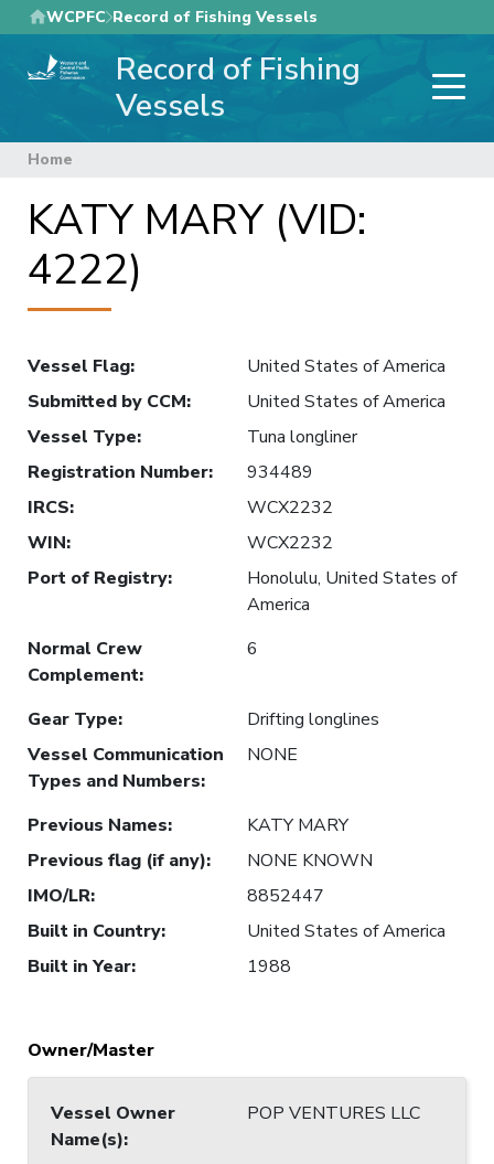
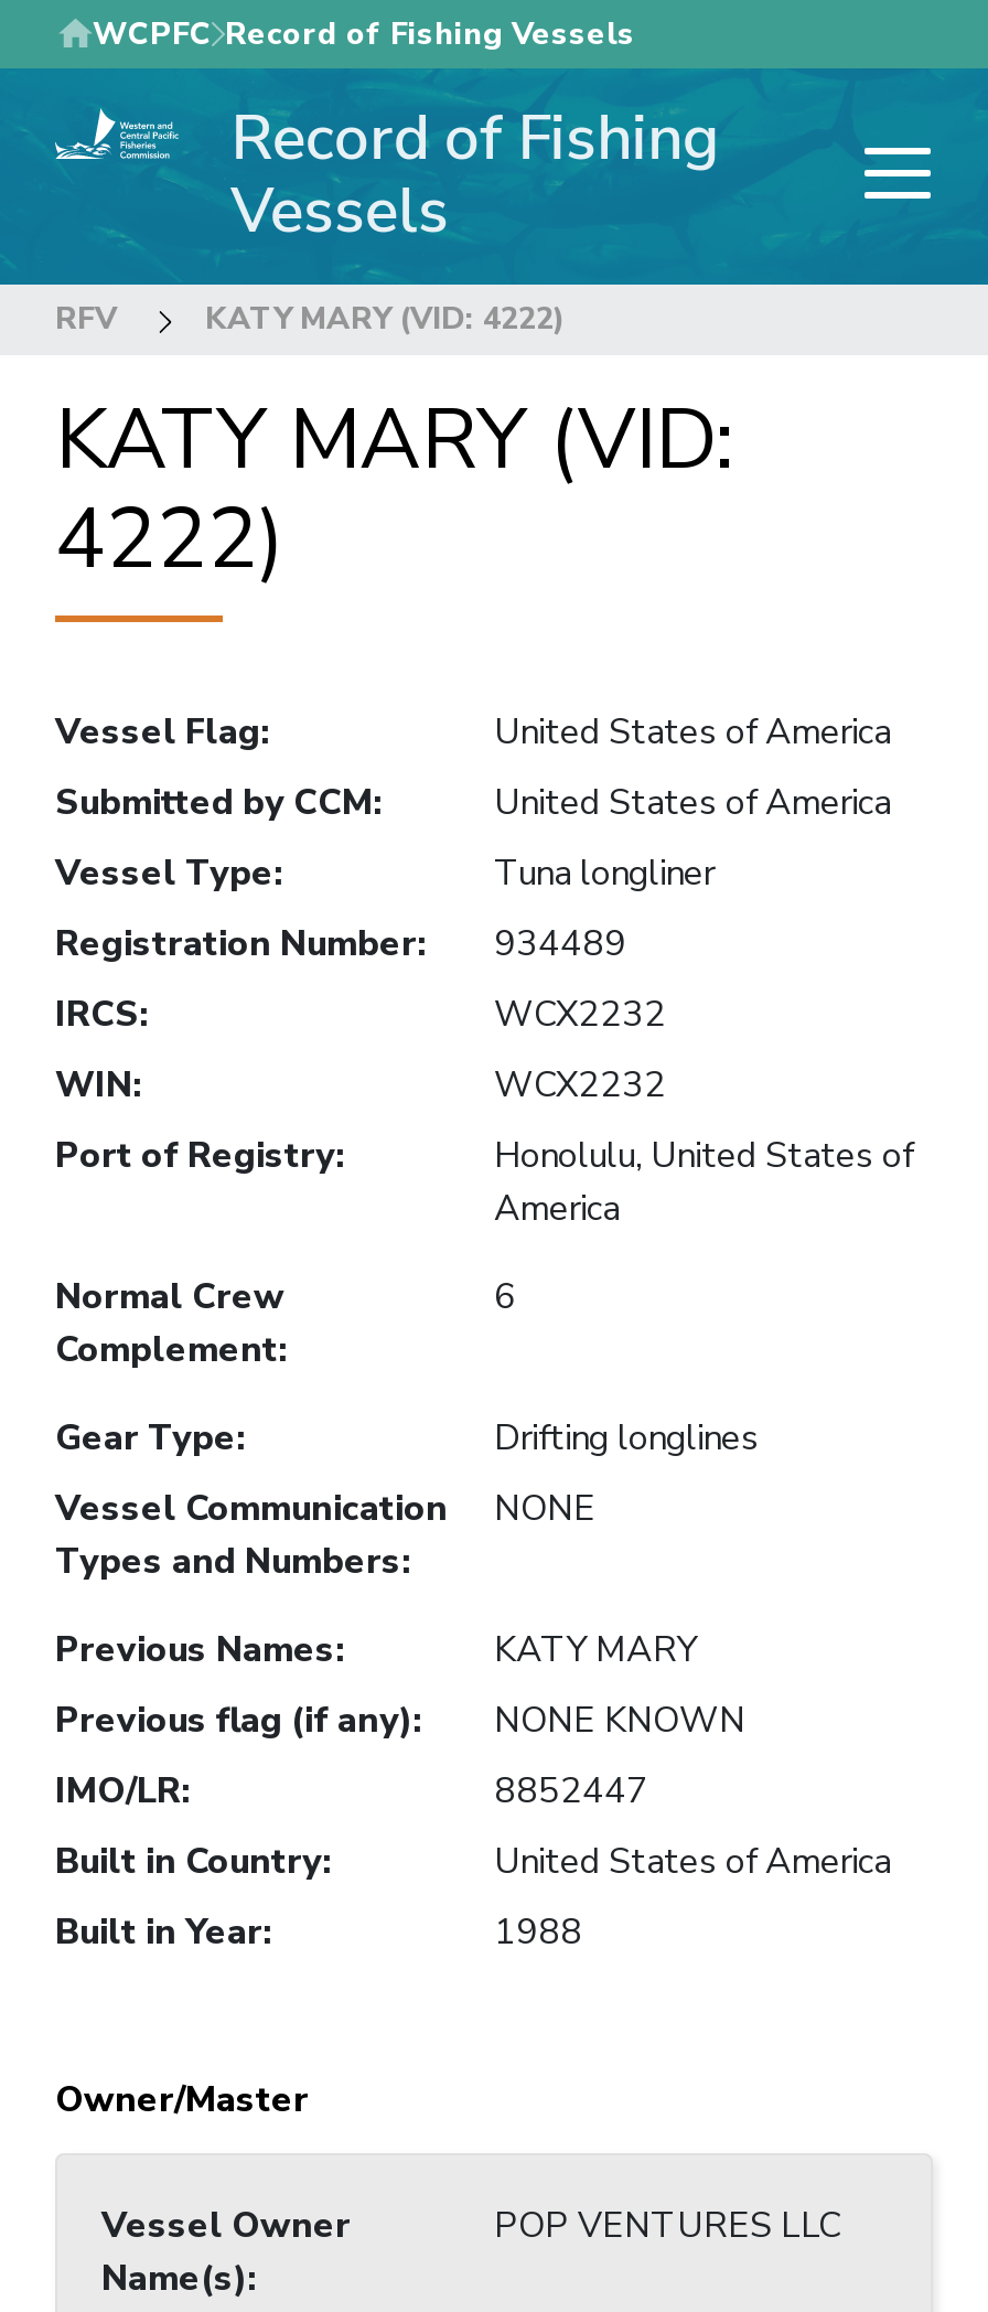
[28,149,73,170] Home -> [55,298,567,340] RFV | KATY MARY (VID: 4222)

